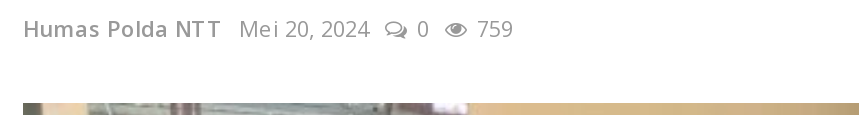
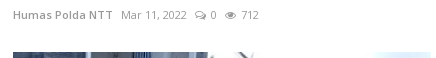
[23,12,369,42] Humas Polda NTT Mei 20, 2024 -> [13,7,187,22] Humas Polda NTT Mar 11, 2022
[477,12,513,42] 759 -> [241,7,259,22] 712

